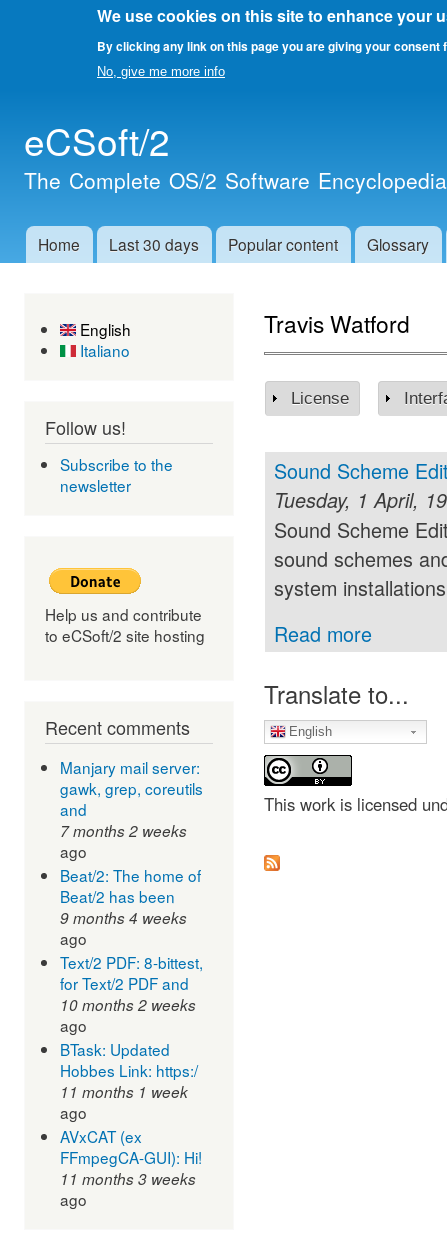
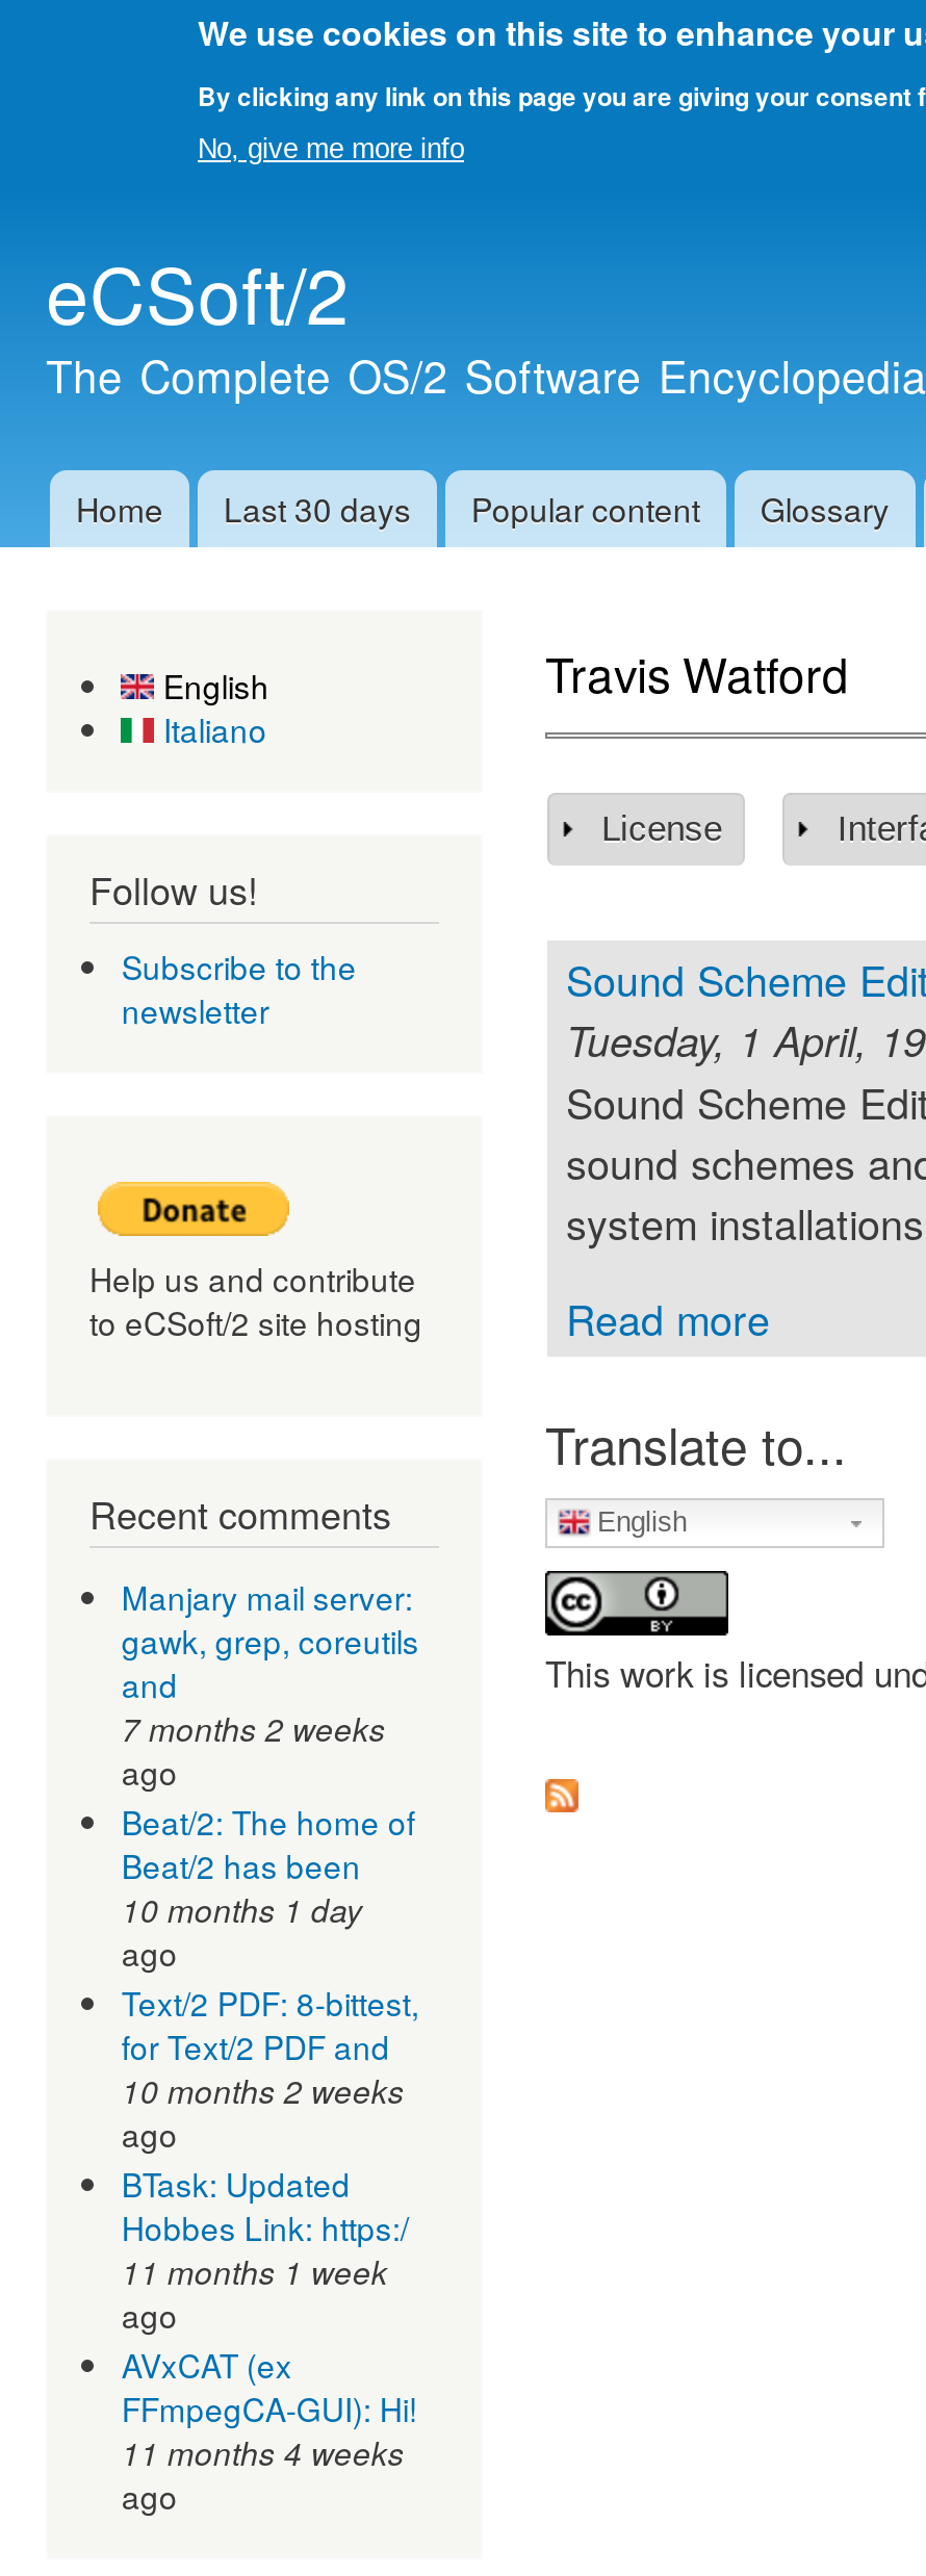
[60,907,187,928] 9 months 4 weeks -> [121,1887,363,1930] 10 months 1 day
[60,1168,196,1189] 11 months 3 weeks -> [121,2430,404,2474] 11 months 4 weeks

